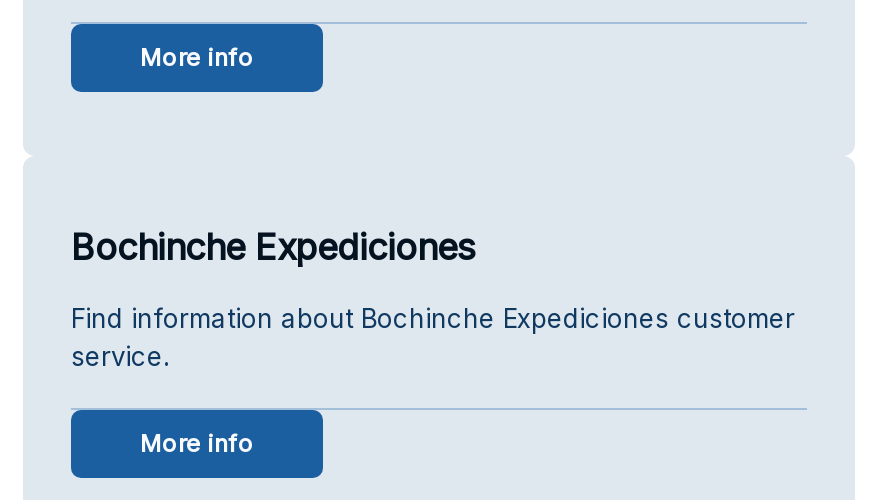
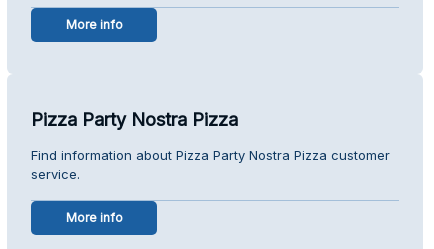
[71,225,475,267] Bochinche Expediciones -> [31,108,238,129] Pizza Party Nostra Pizza
[71,301,795,333] Find information about Bochinche Expediciones customer -> [31,146,390,162] Find information about Pizza Party Nostra Pizza customer

